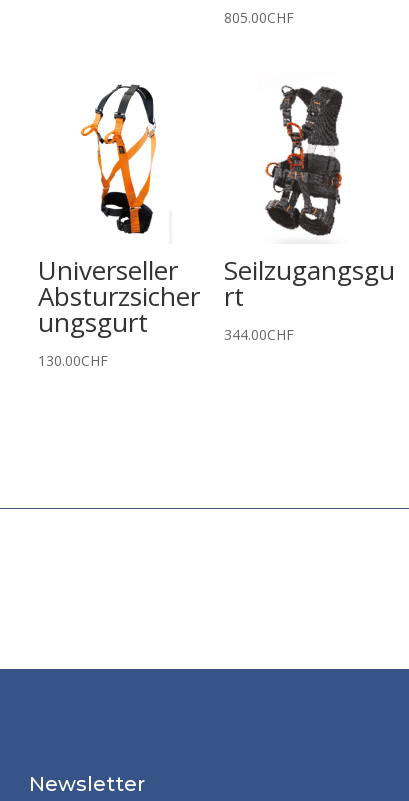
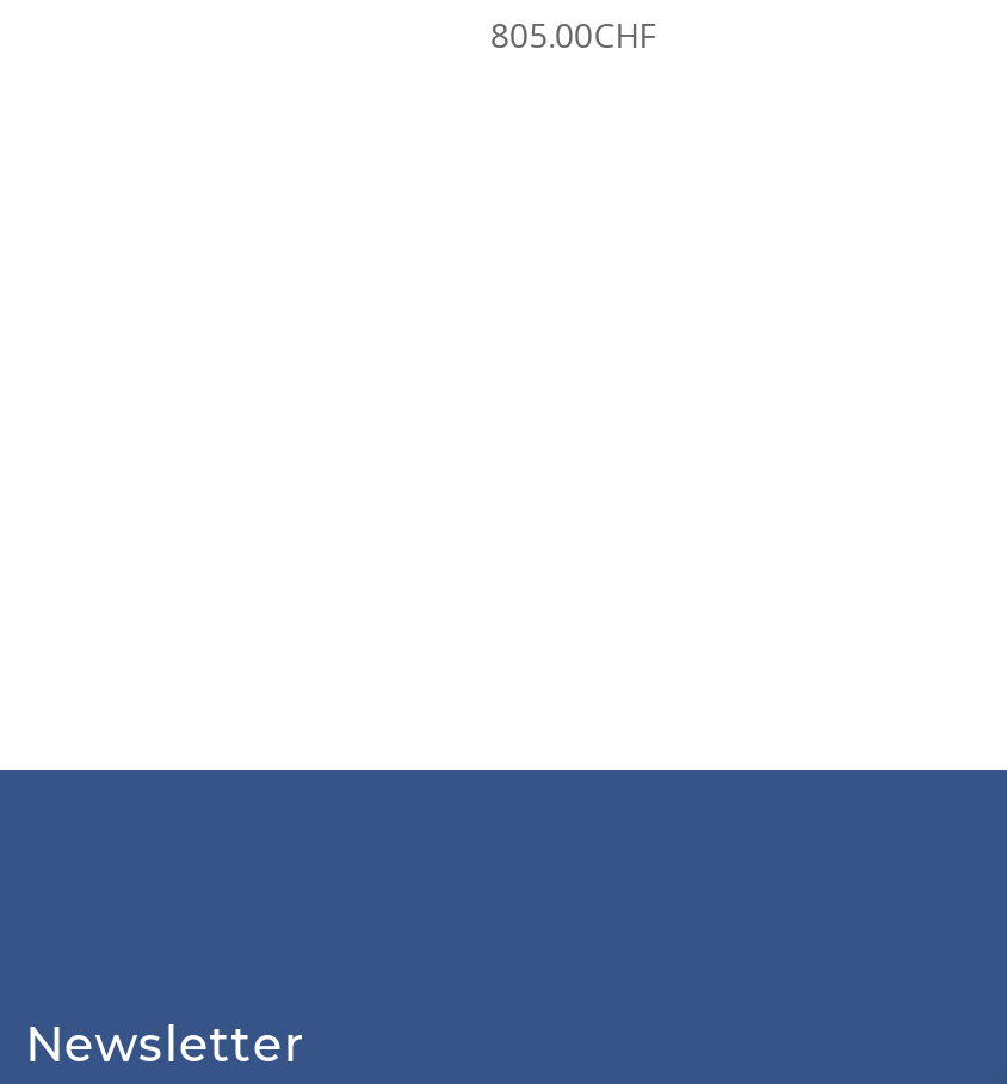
[38,84,200,370] [image] | Universeller | Absturzsicher | ungsgurt | 130.00CHF -> none
[224,85,395,344] [image] | Seilzugangsgu | rt | 344.00CHF -> none

